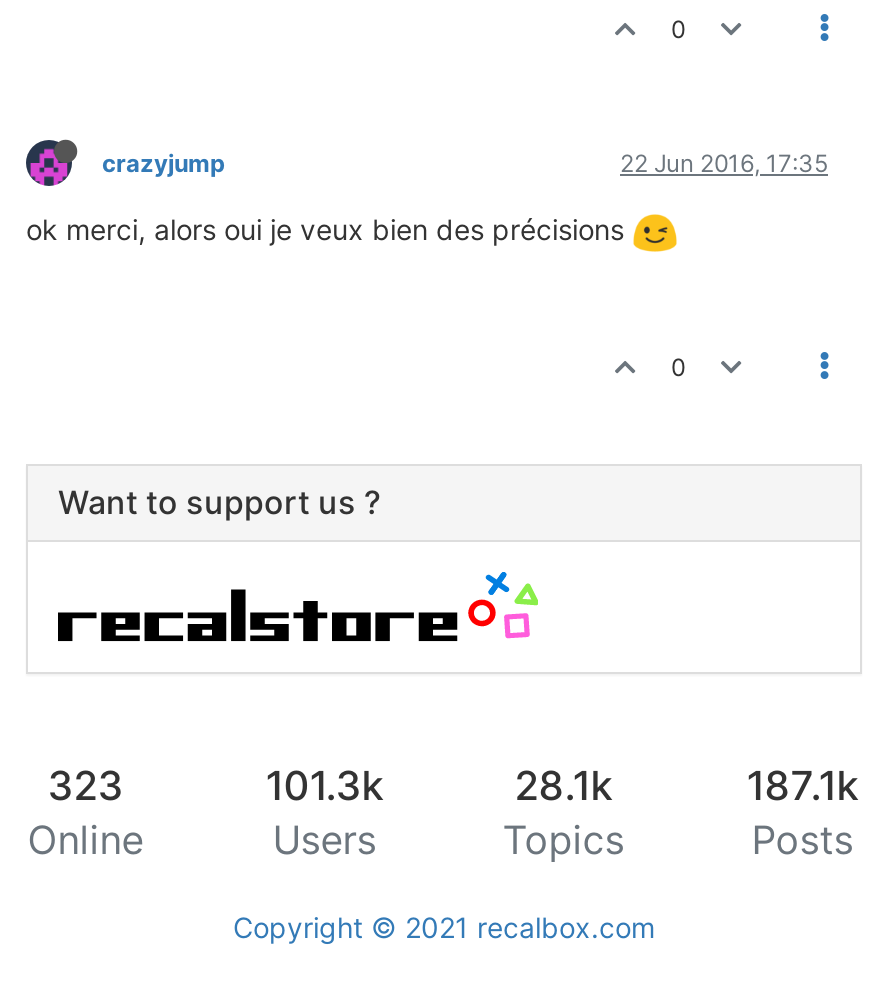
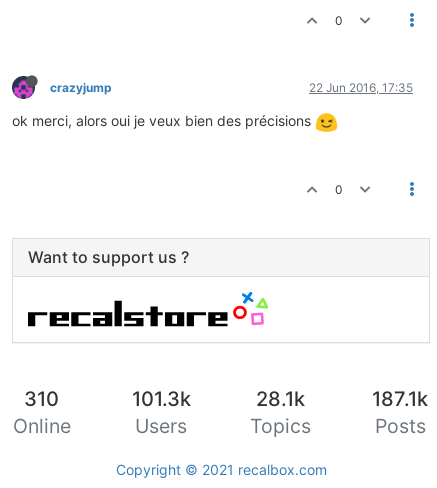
[48,763,124,811] 323 -> [24,387,59,411] 310

